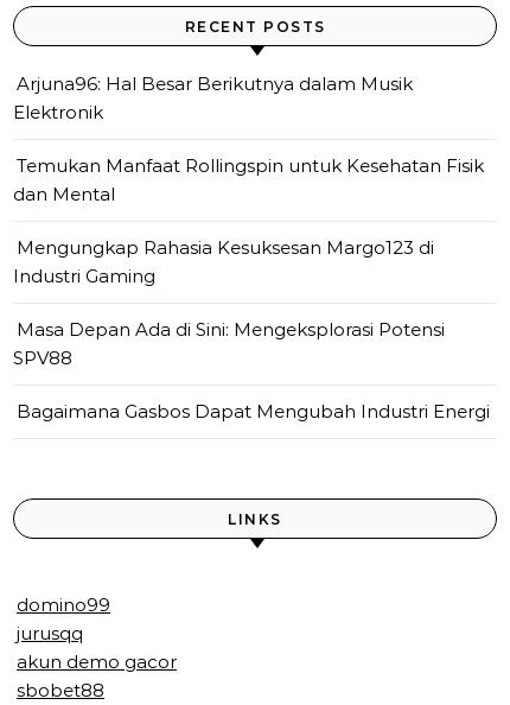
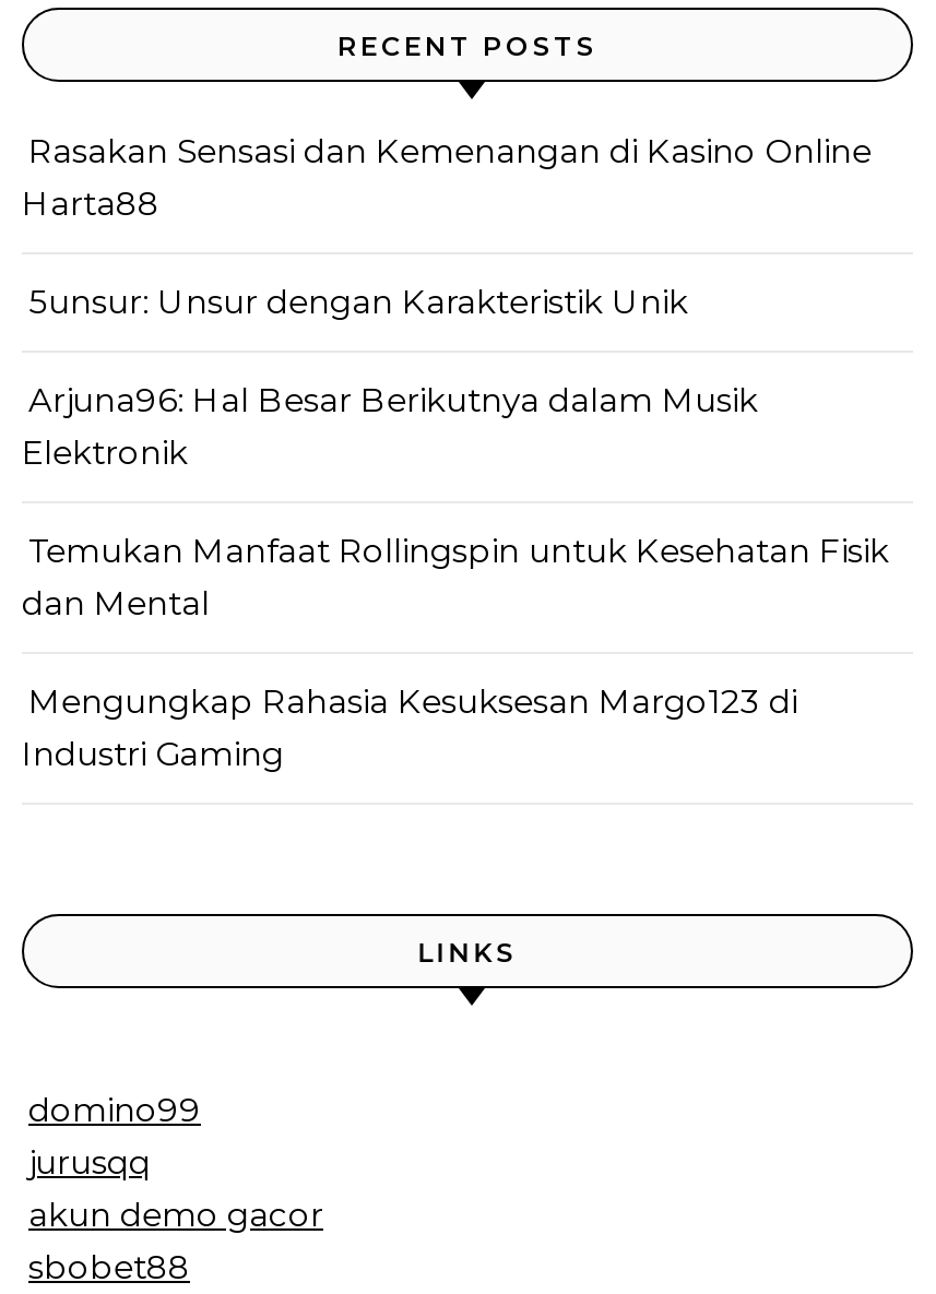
none -> [22,130,872,322] Rasakan Sensasi dan Kemenangan di Kasino Online | Harta88 | 5unsur: Unsur dengan Karakteristik Unik
moved [13,72,484,287] -> [22,379,889,774]: Arjuna96: Hal Besar Berikutnya dalam Musik | Elektronik | Temukan Manfaat Rollingspin untuk Kesehatan Fisik | dan Mental | Mengungkap Rahasia Kesuksesan Margo123 di | Industri Gaming
[13,318,490,423] Masa Depan Ada di Sini: Mengeksplorasi Potensi | SPV88 | Bagaimana Gasbos Dapat Mengubah Industri Energi -> none

